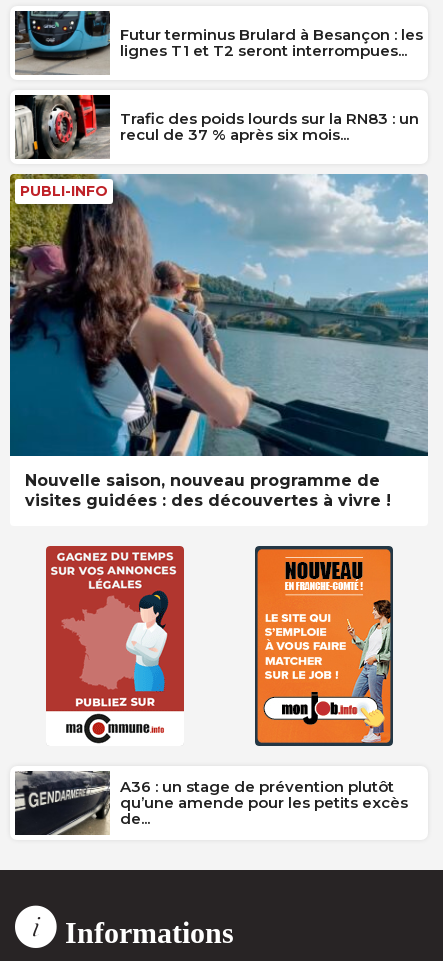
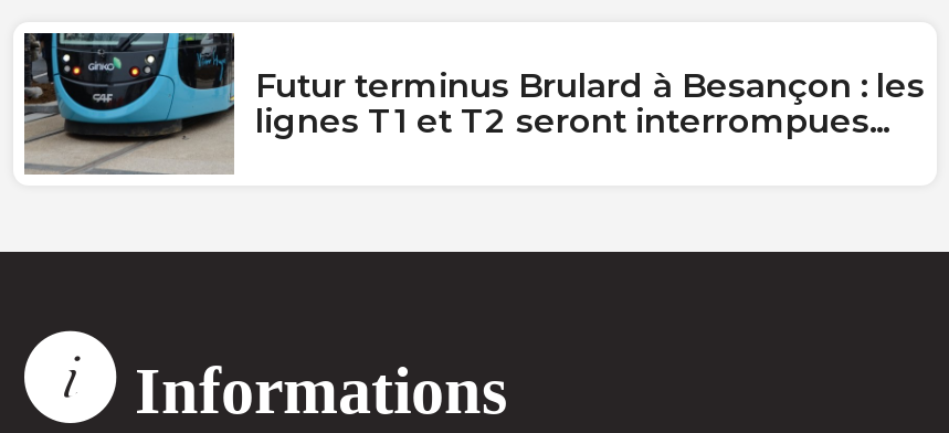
[14,94,418,200] [image] | Trafic des poids lourds sur la RN83 : un | recul de 37 % après six mois... | PUBLI-INFO -> none
[9,173,429,510] [image] | Nouvelle saison, nouveau programme de | visites guidées : des découvertes à vivre ! -> none
[45,545,407,828] [image] | A36 : un stage de prévention plutôt | qu’une amende pour les petits excès | de... -> none
[254,545,394,747] [image] -> none
[15,770,105,835] [image] -> none

